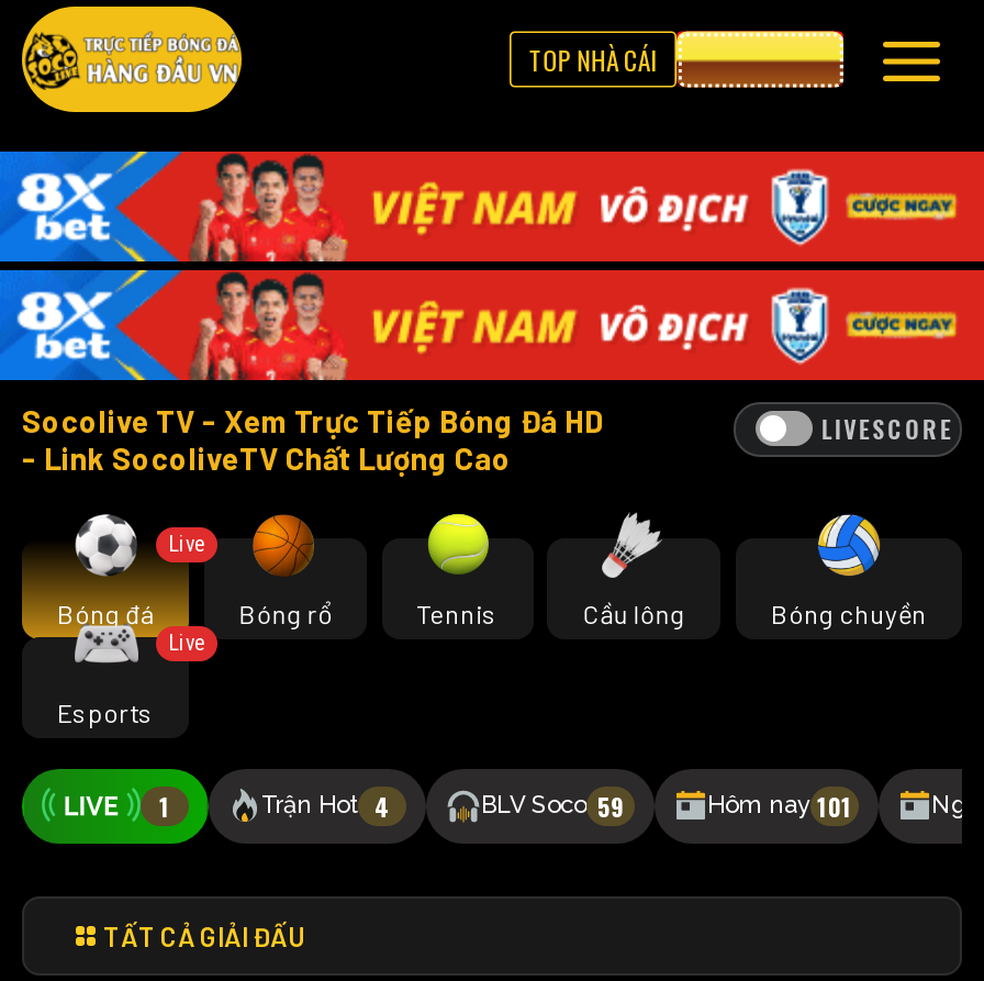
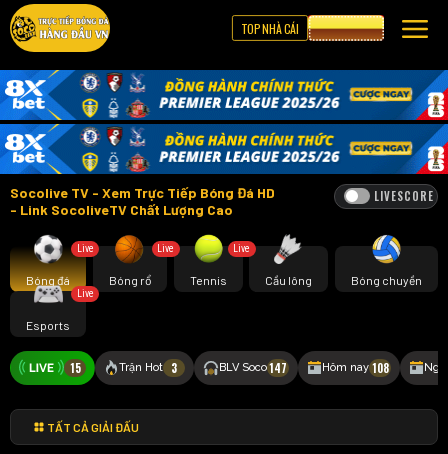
[11,149,977,382] [image] -> [4,69,445,175] [image]
none -> [157,242,174,253] Live
none -> [233,242,250,253] Live
[159,788,852,823] 1 | Trận Hot 4 | BLV Soco 59 | Hôm nay 101 -> [69,359,388,375] 15 | Trận Hot | 3 | BLV Soco 147 | Hôm nay 108

